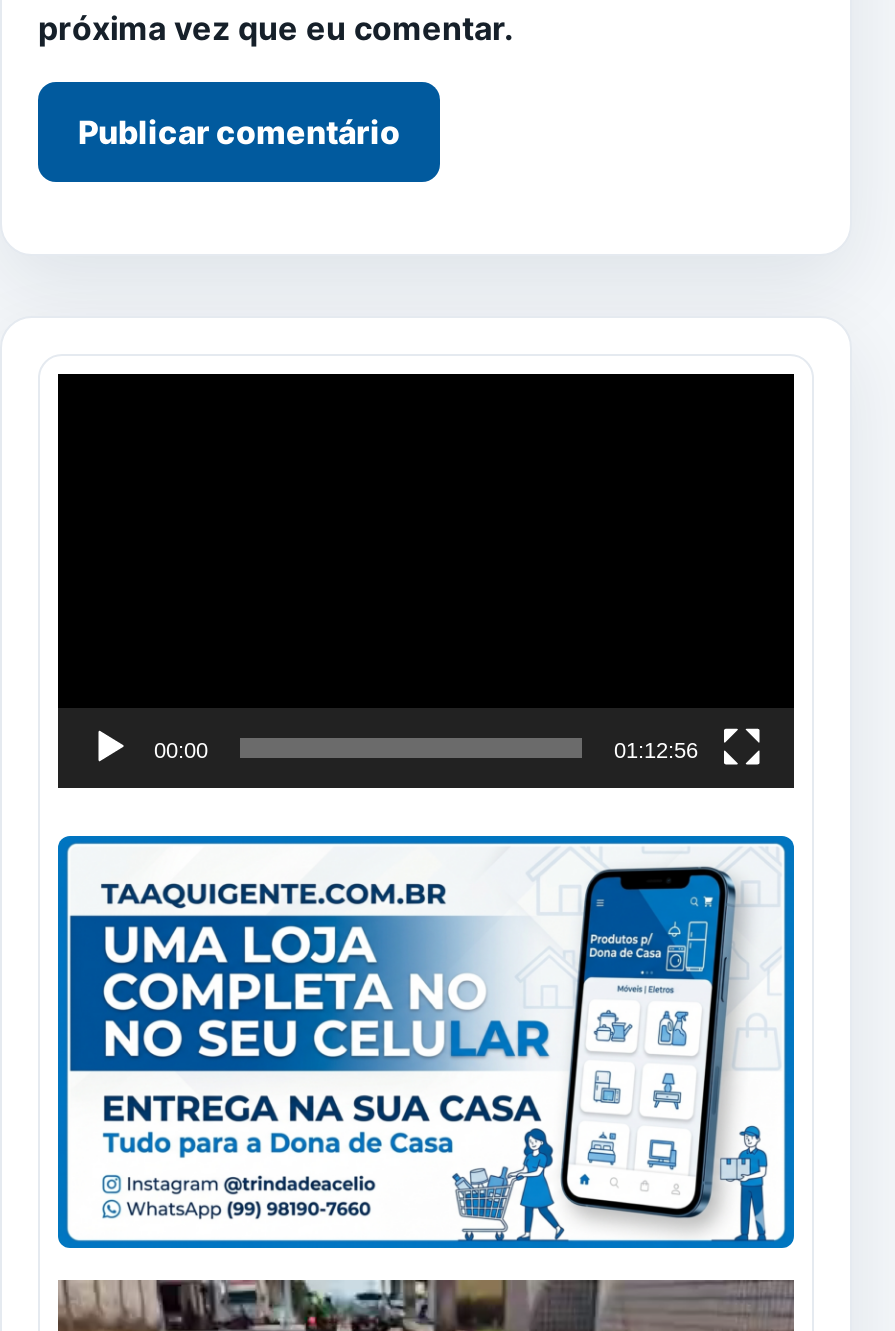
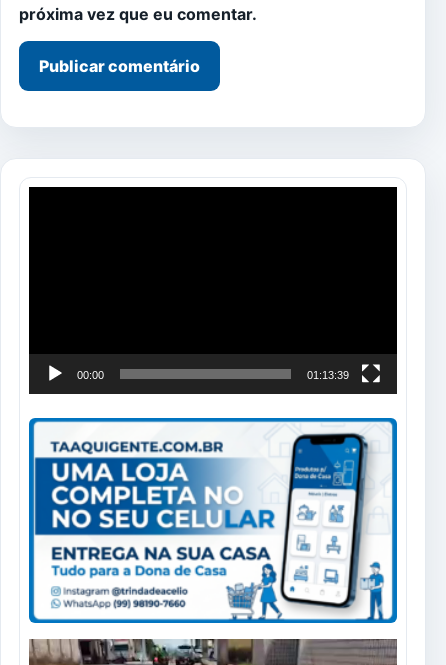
[614,738,698,762] 01:12:56 -> [307,369,349,381] 01:13:39

